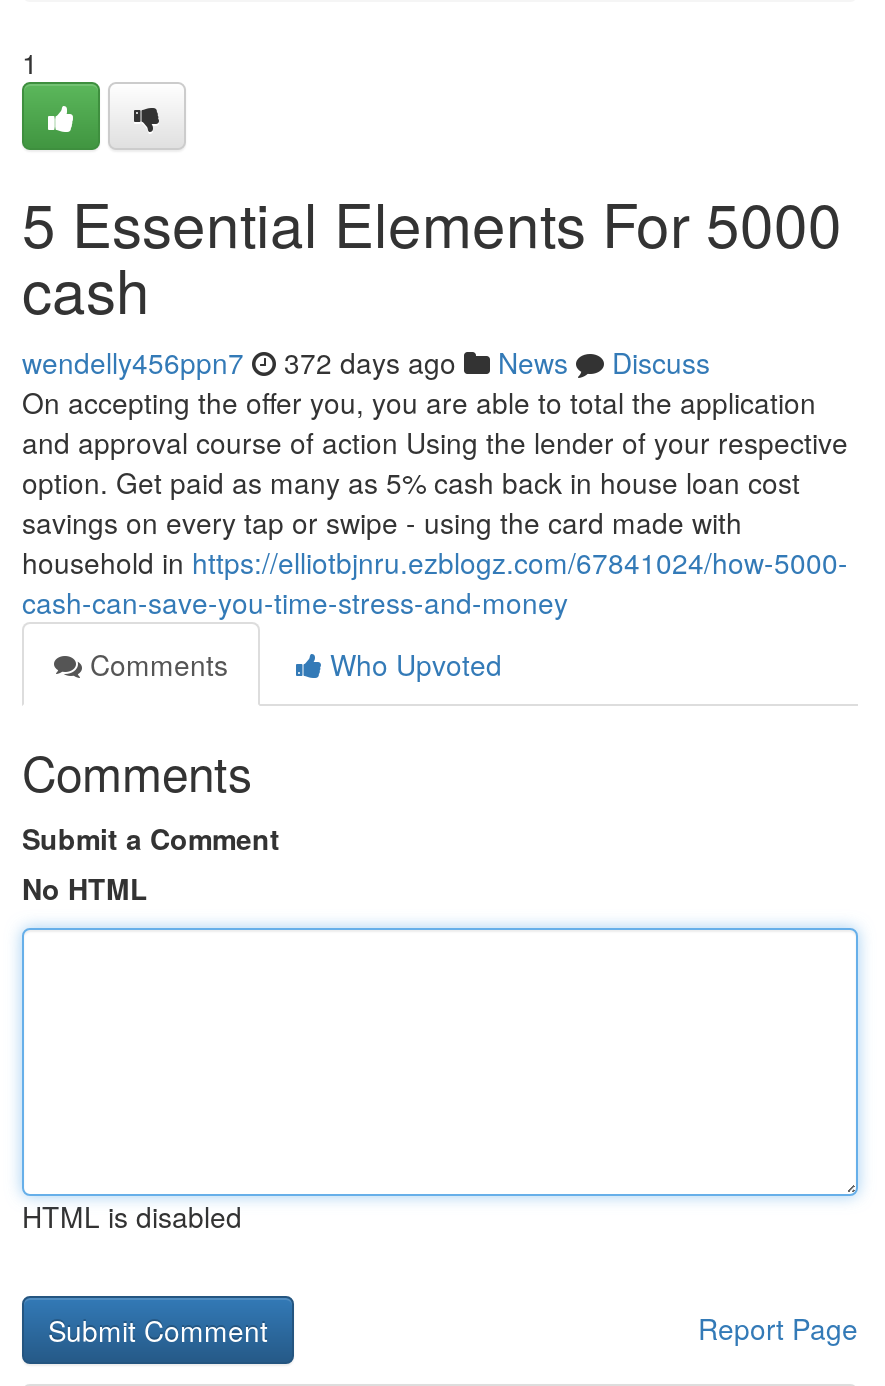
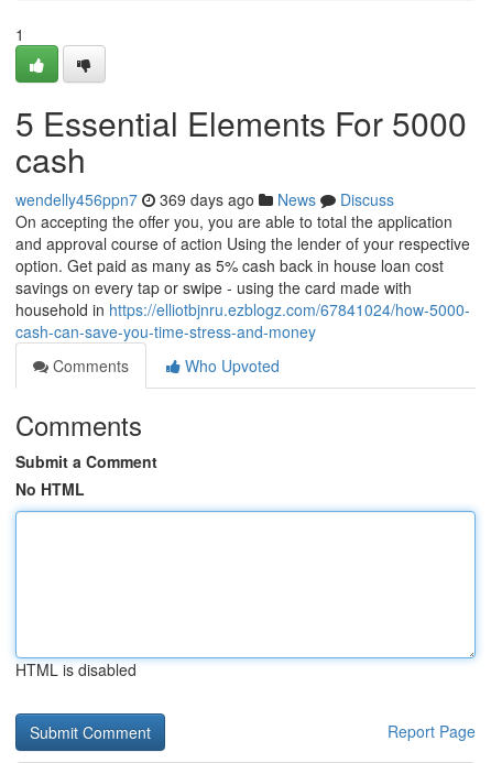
[22,342,710,382] wendelly456ppn7 372 days ago News Discuss -> [15,188,394,210] wendelly456ppn7 369 days ago News Discuss

